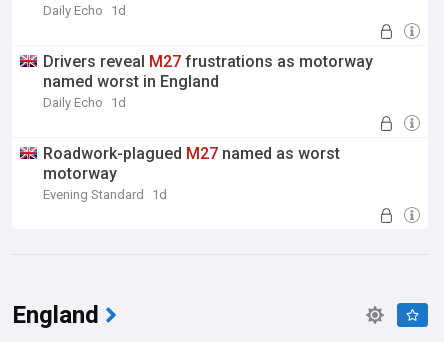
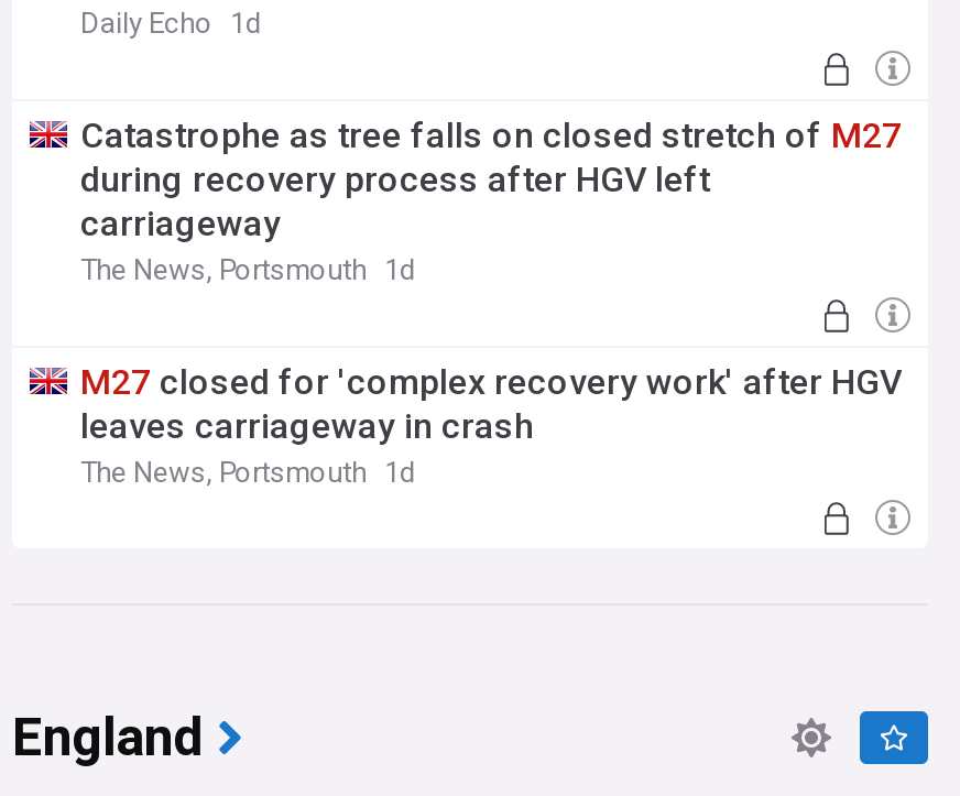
[43,52,373,110] Drivers reveal M27 frustrations as motorway | named worst in England | Daily Echo 1d -> [80,115,902,286] Catastrophe as tree falls on closed stretch of M27 | during recovery process after HGV left | carriageway | The News, Portsmouth 1d
[43,144,340,202] Roadwork-plagued M27 named as worst | motorway | Evening Standard 1d -> [80,361,902,489] M27 closed for 'complex recovery work' after HGV | leaves carriageway in crash | The News, Portsmouth 1d

